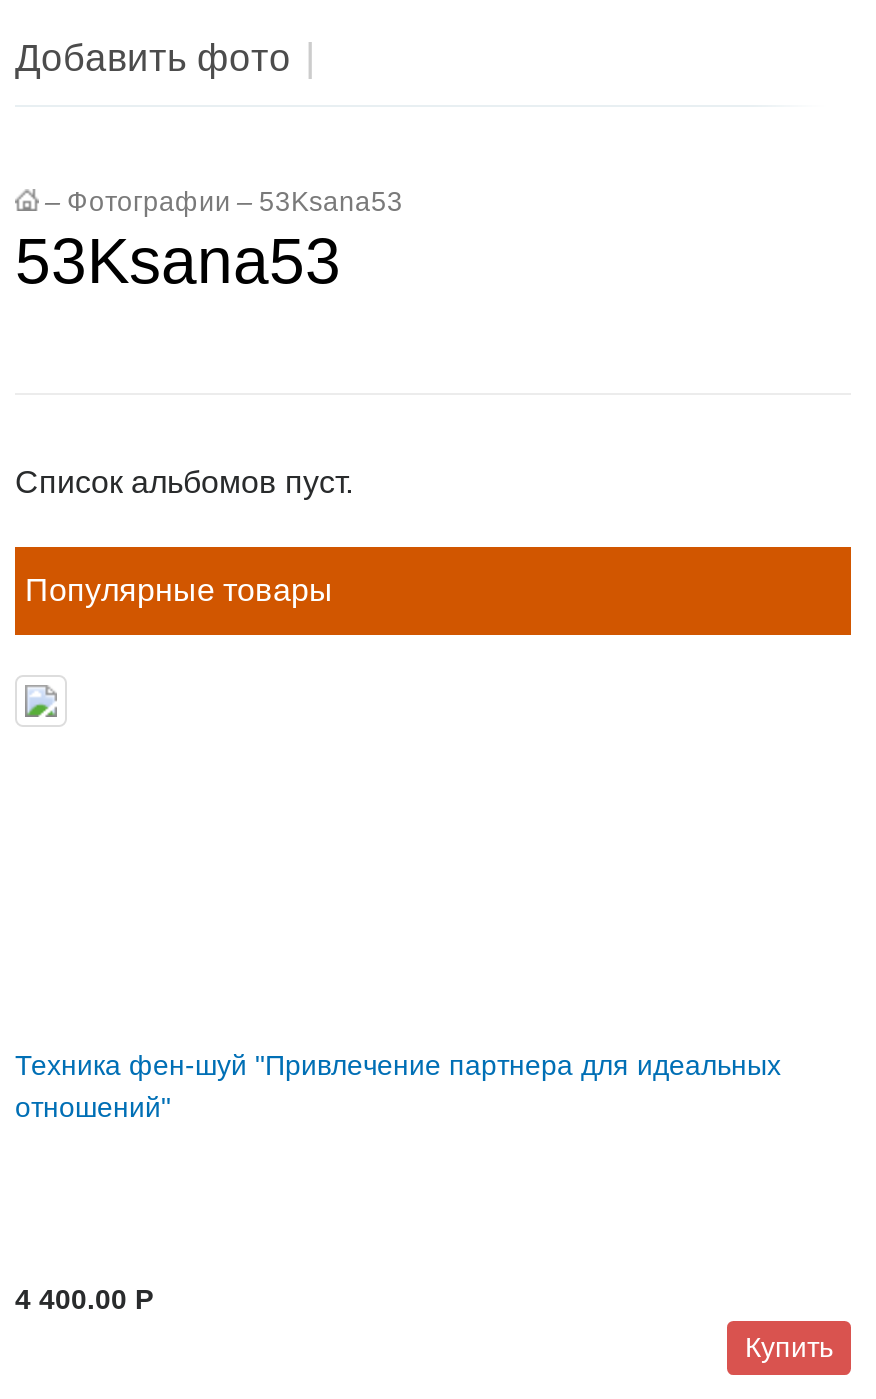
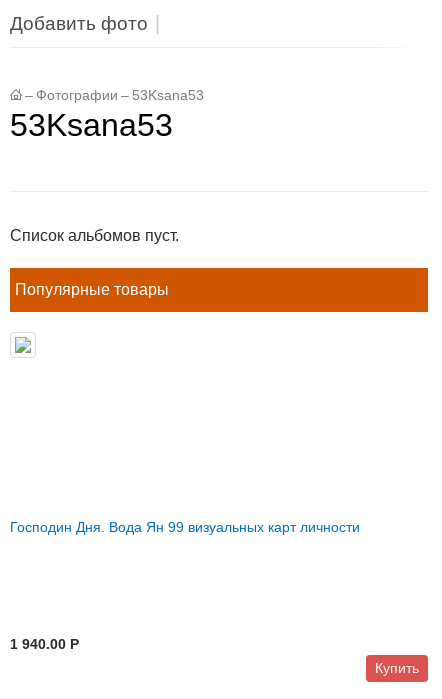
[15,1049,781,1123] Техника фен-шуй "Привлечение партнера для идеальных | отношений" -> [10,519,360,535] Господин Дня. Вода Ян 99 визуальных карт личности
[15,1283,153,1315] 4 400.00 P -> [10,636,79,652] 1 940.00 P

